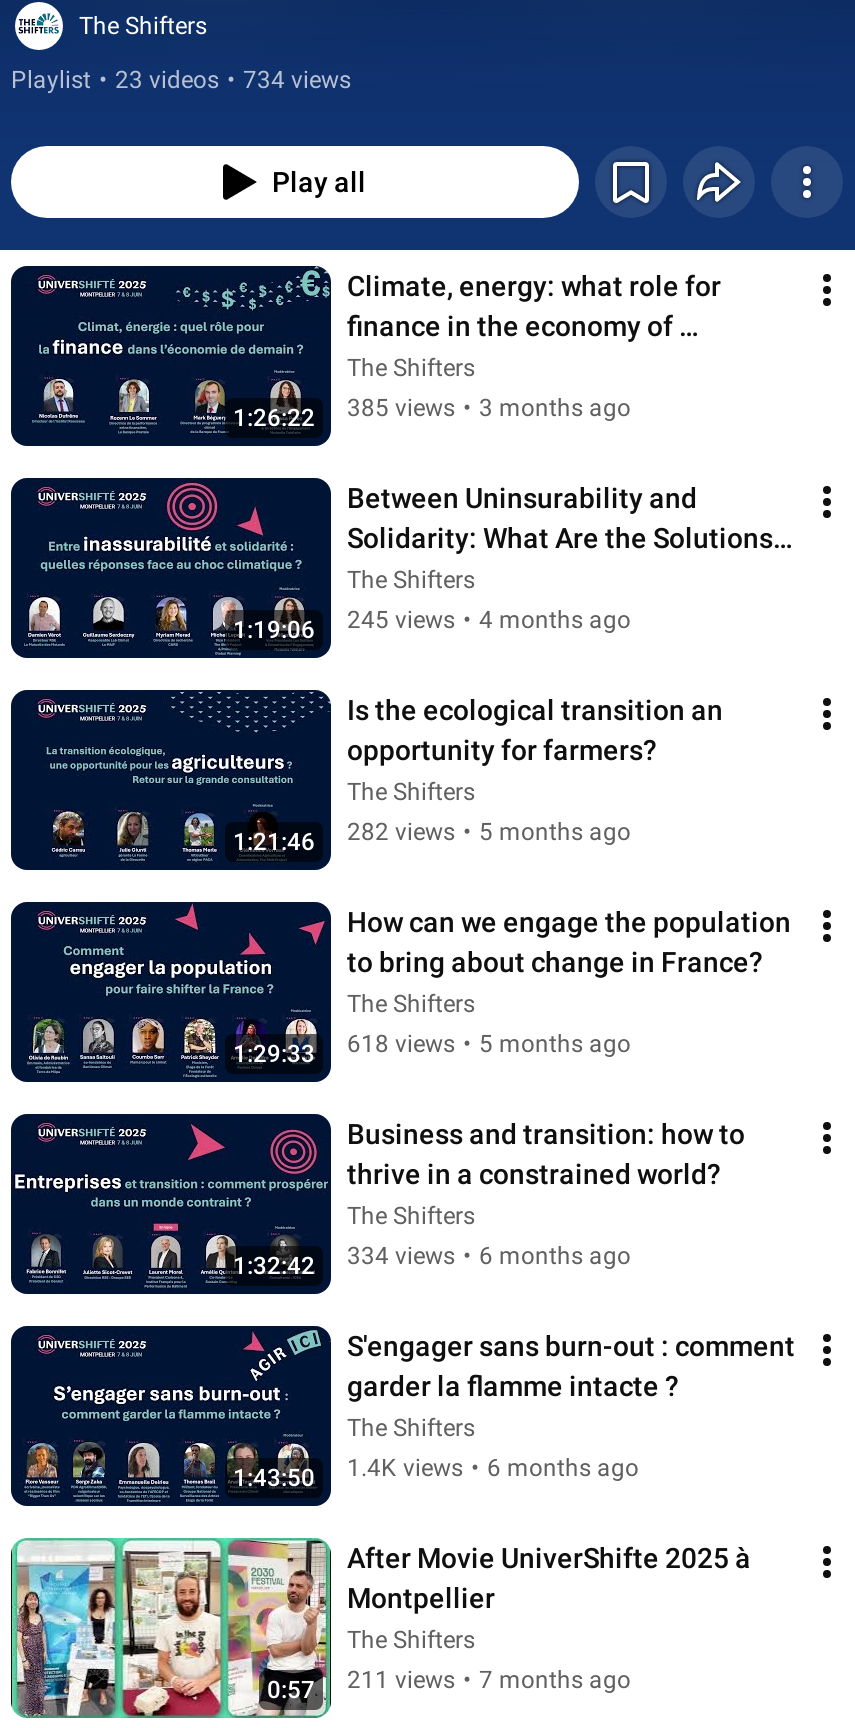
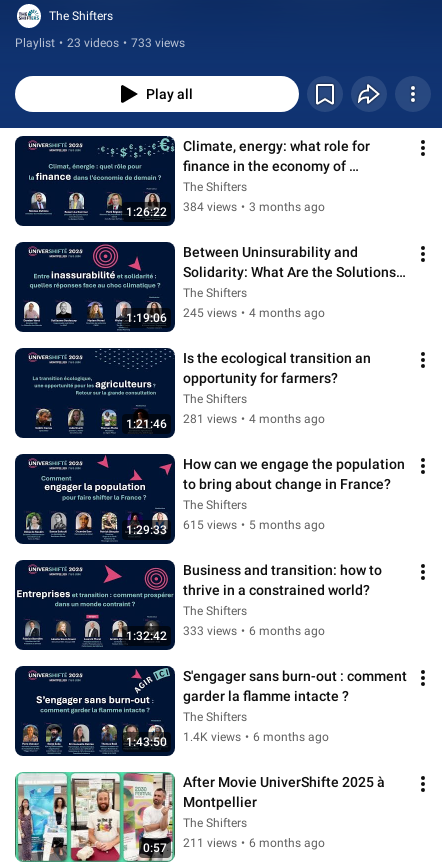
[11,66,351,94] Playlist • 23 videos • 734 views -> [15,36,185,50] Playlist • 23 videos • 733 views
[347,394,631,422] 385 views • 3 months ago -> [183,200,325,214] 384 views • 3 months ago
[347,818,631,846] 282 views • 5 months ago -> [183,412,325,426] 281 views • 4 months ago
[347,1030,631,1058] 618 views • 5 months ago -> [183,518,325,532] 615 views • 5 months ago
[347,1242,631,1270] 334 views • 6 months ago -> [183,624,325,638] 333 views • 6 months ago
[347,1666,631,1694] 211 views • 7 months ago -> [183,836,325,850] 211 views • 6 months ago

